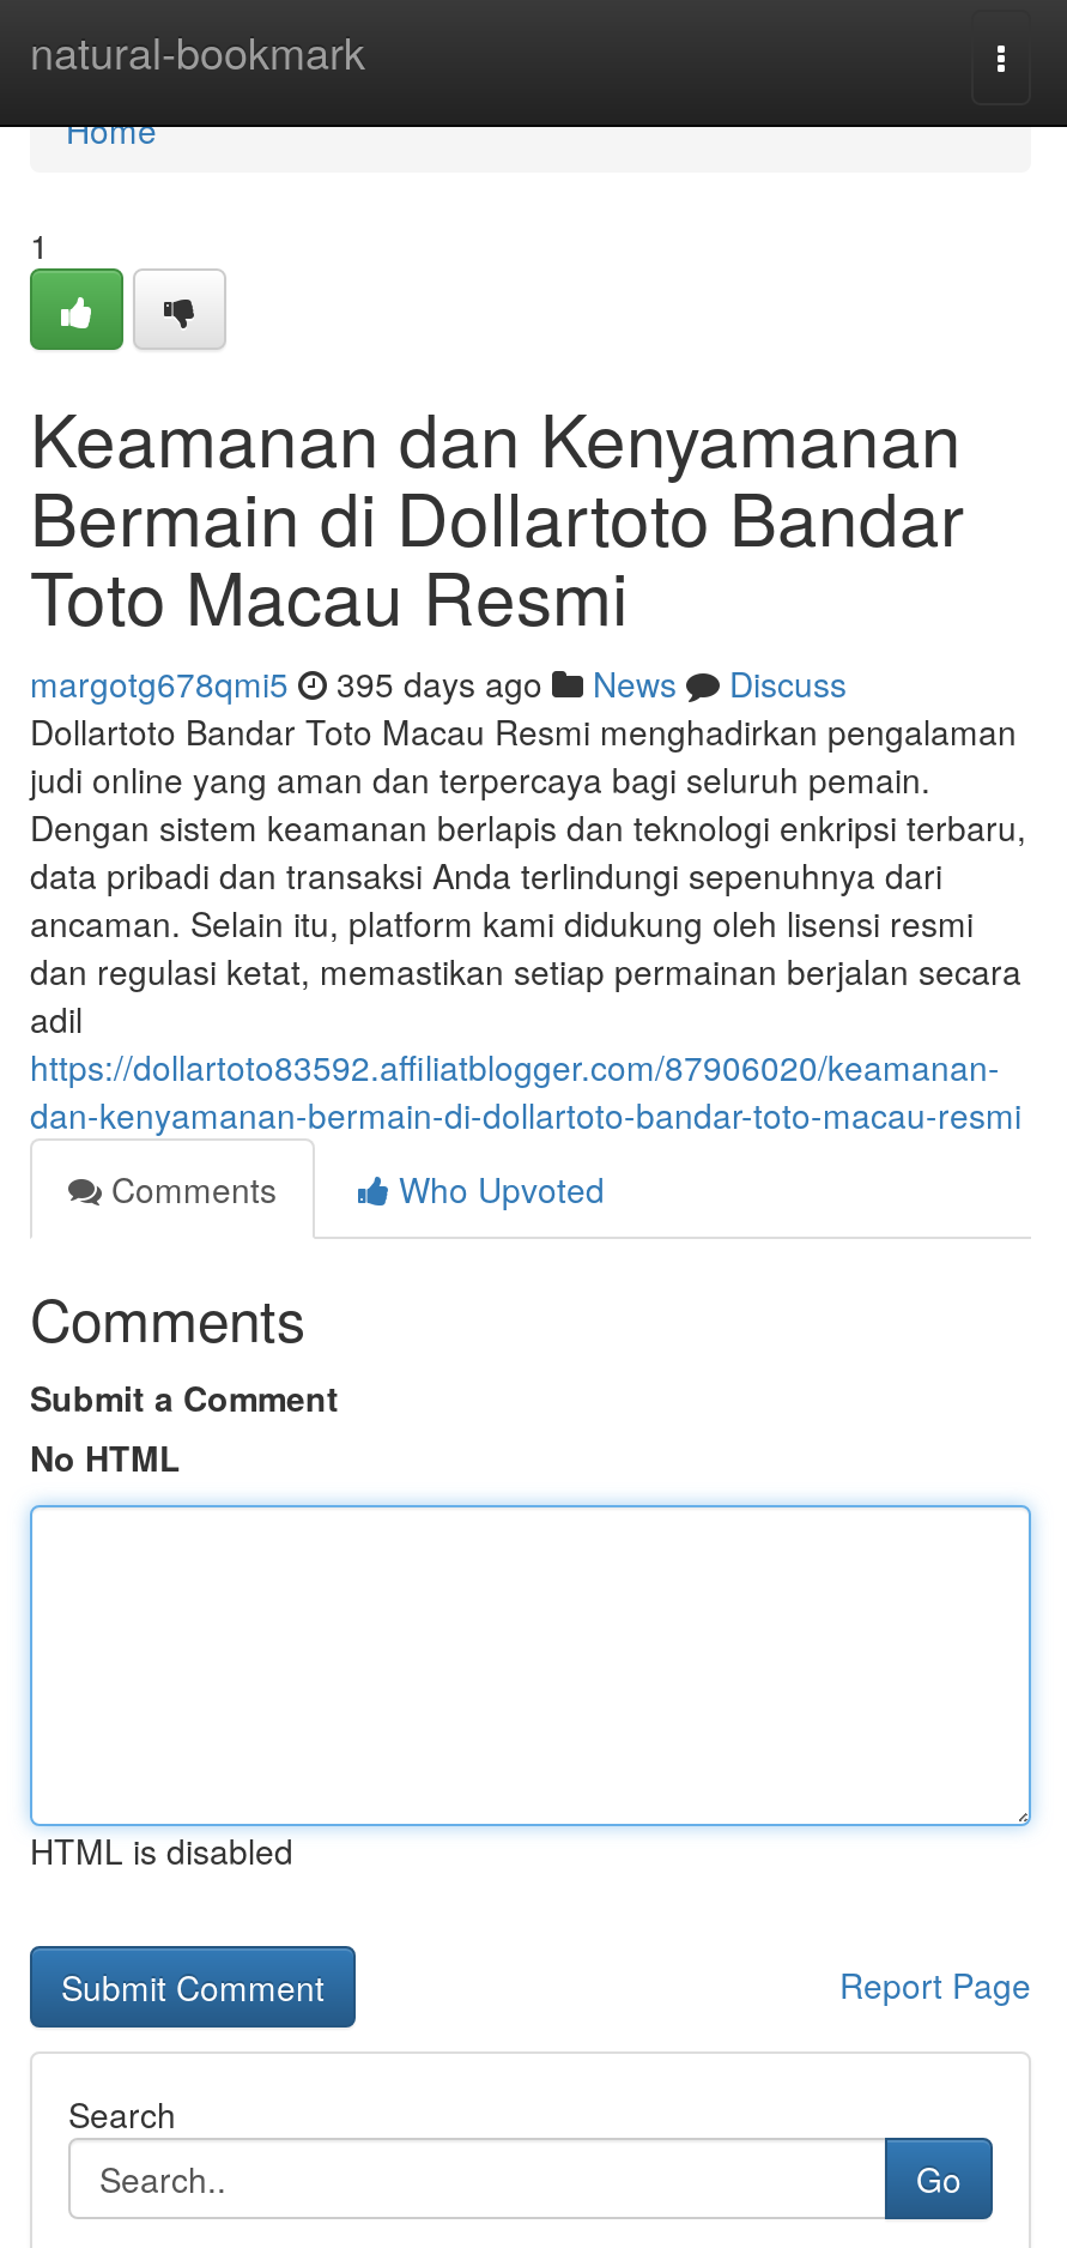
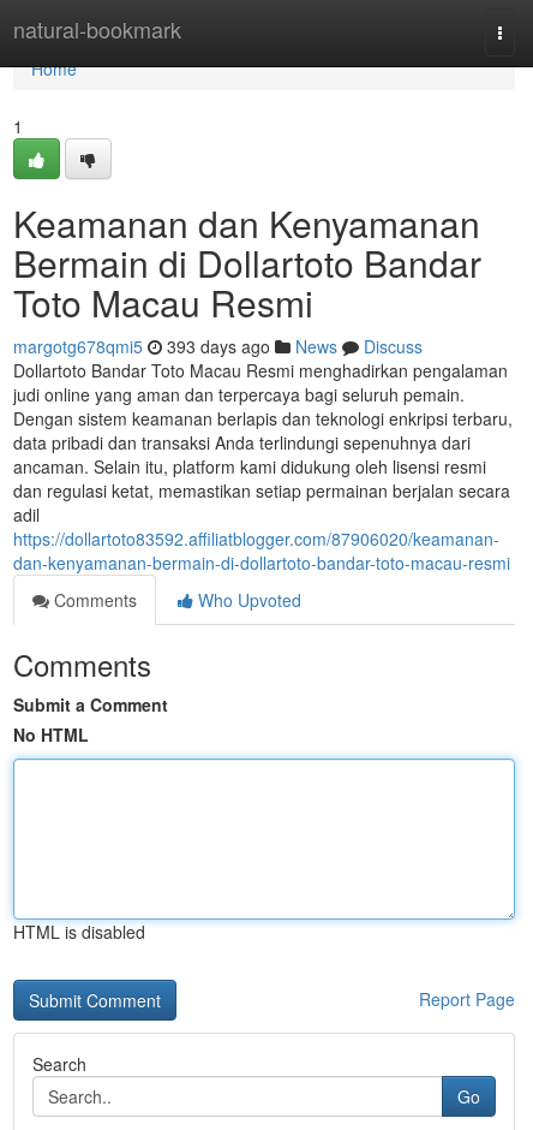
[30,659,847,707] margotg678qmi5 395 days ago News Discuss -> [13,334,423,358] margotg678qmi5 393 days ago News Discuss

